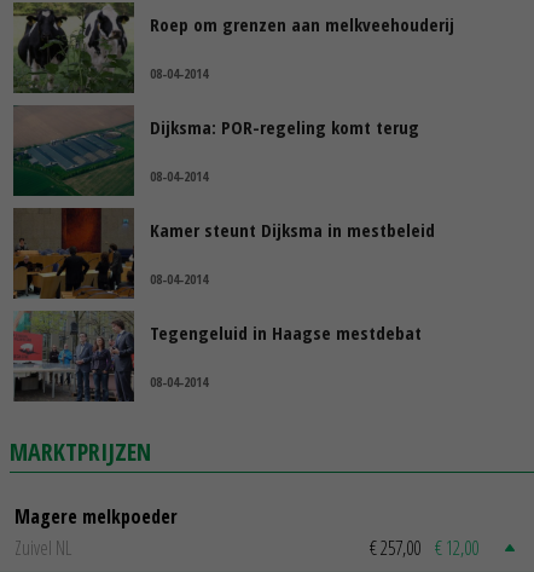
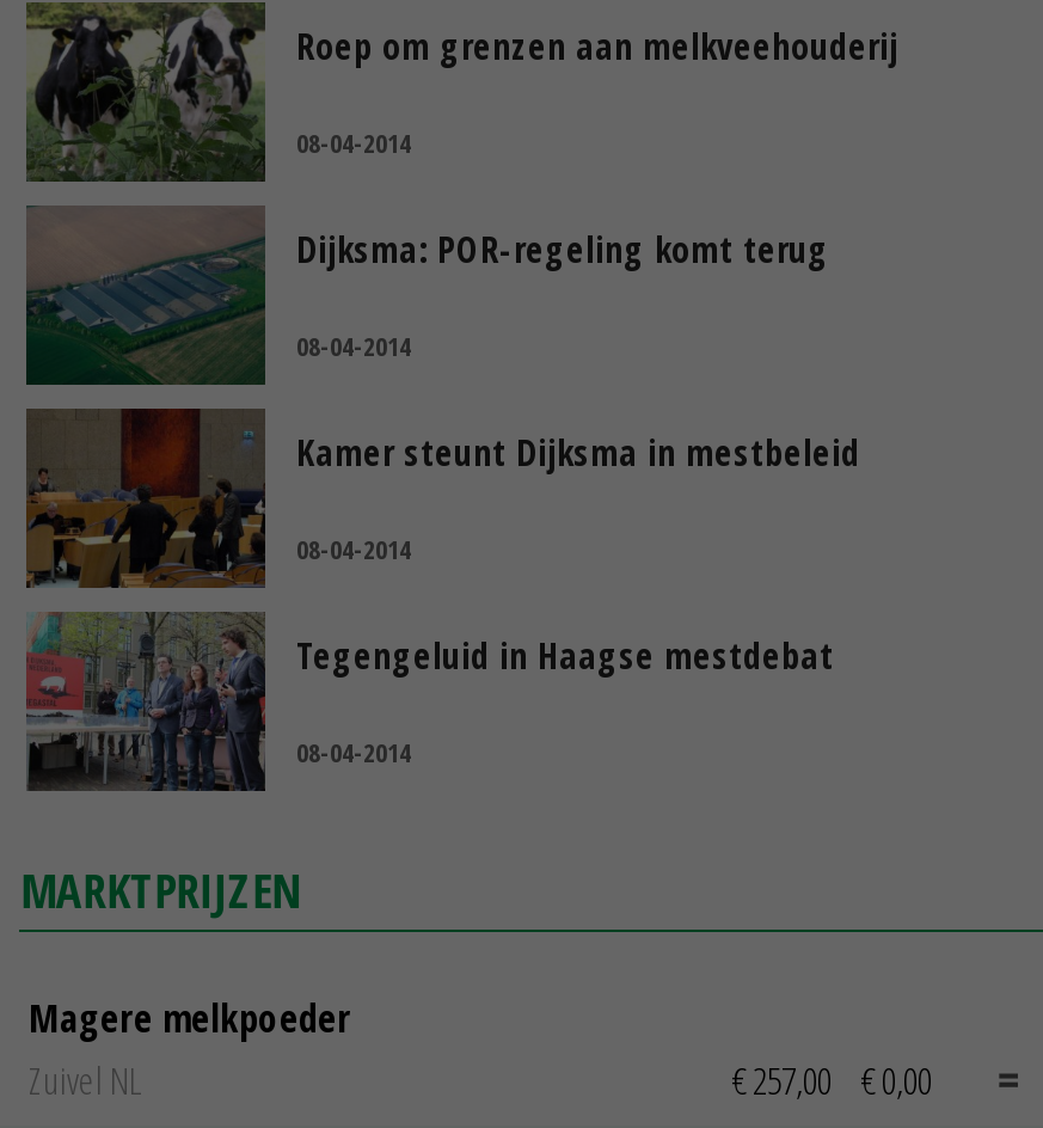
[370,535,478,561] € 257,00 € 12,00 -> [731,1054,932,1106] € 257,00 € 0,00

